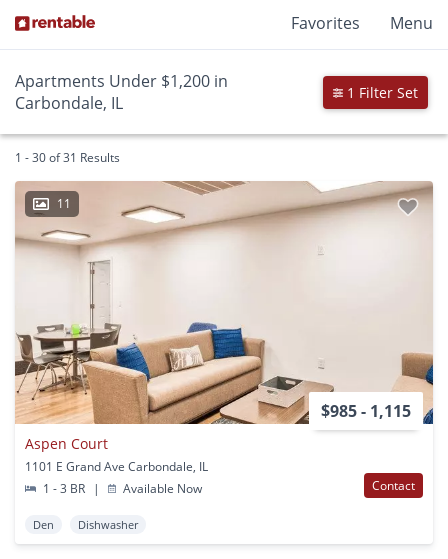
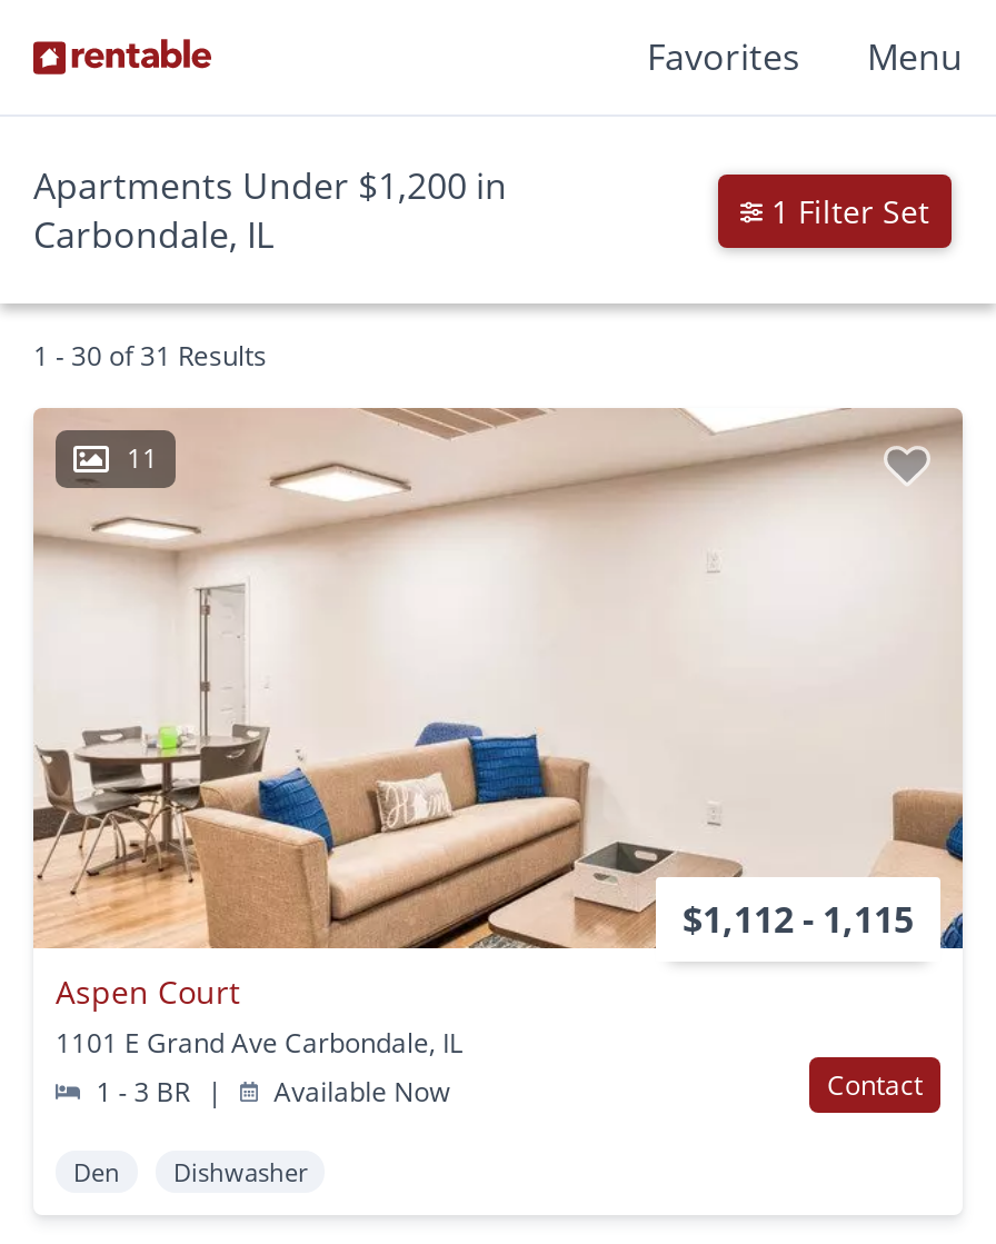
[321,400,411,422] $985 - 1,115 -> [683,895,914,944] $1,112 - 1,115

